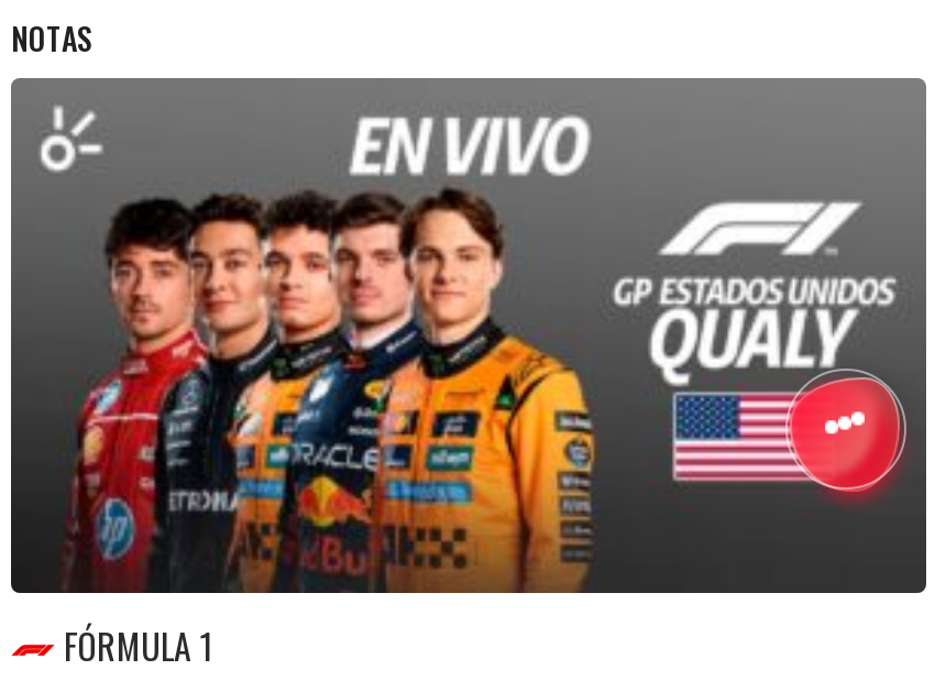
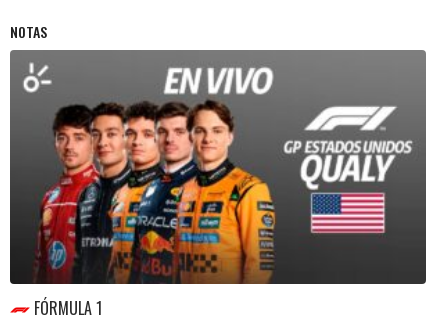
[790,369,909,503] [image] -> [365,185,417,242] [image]

